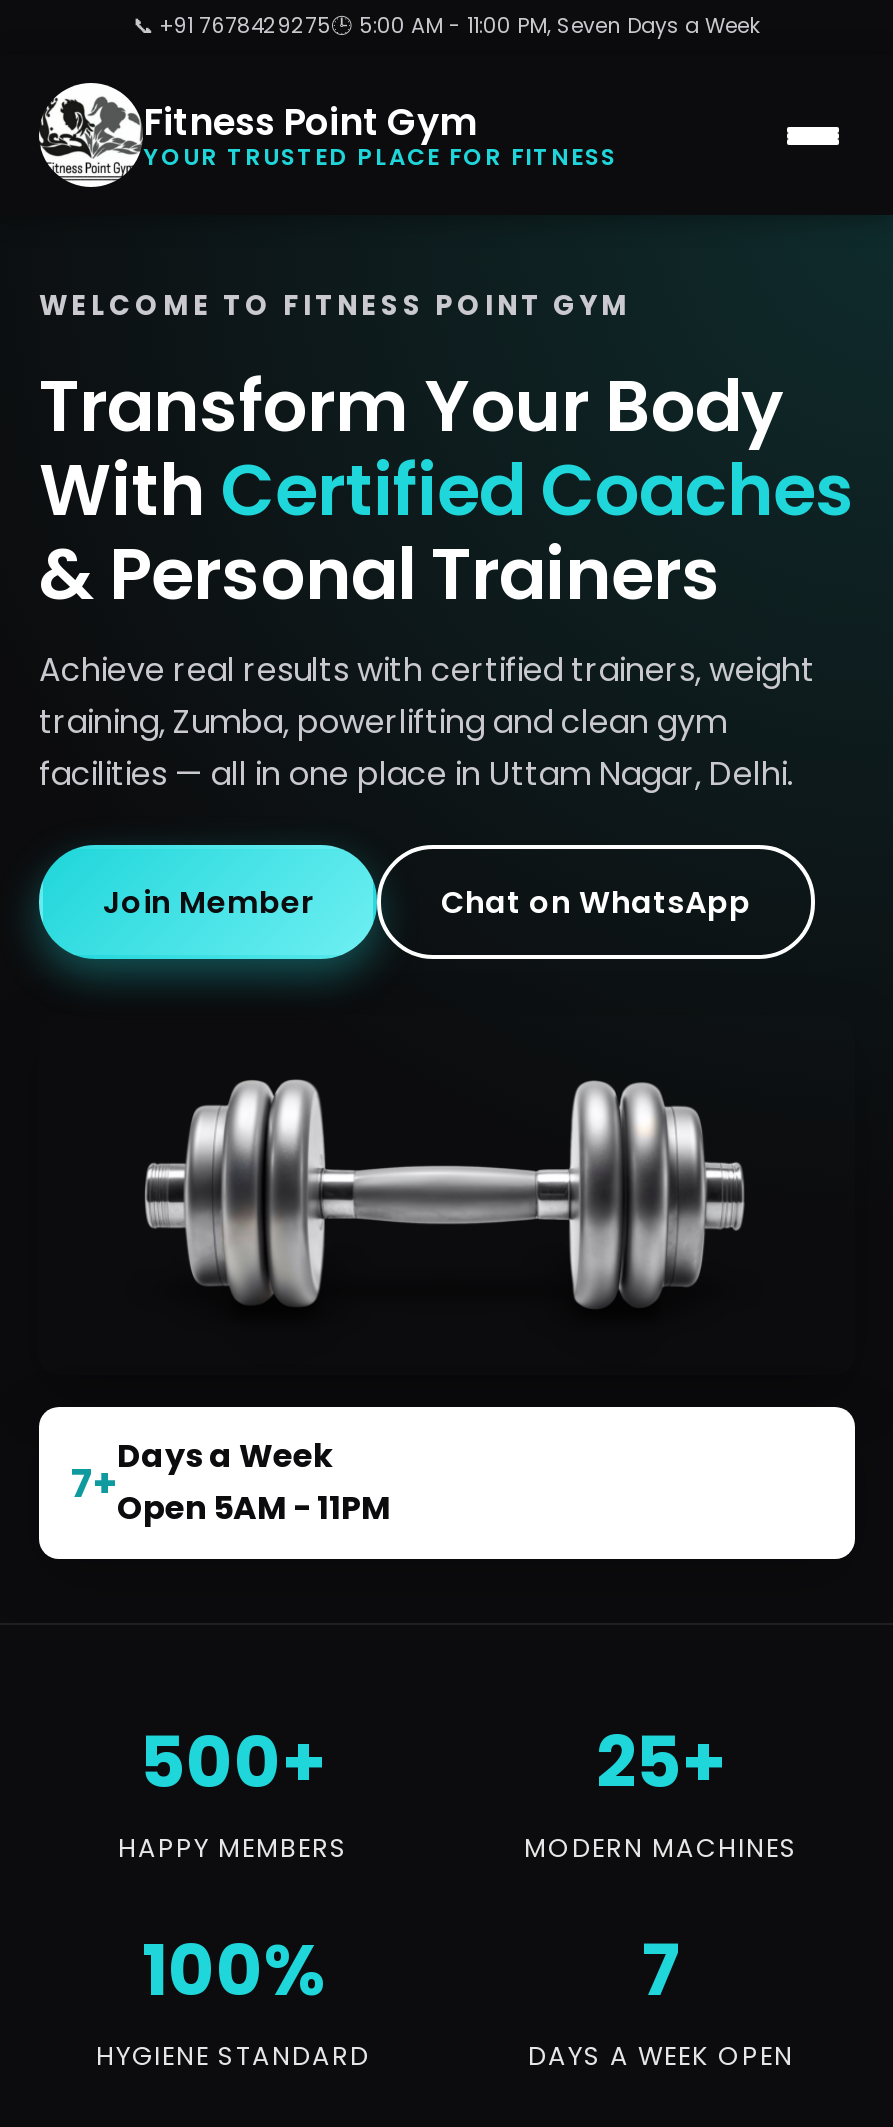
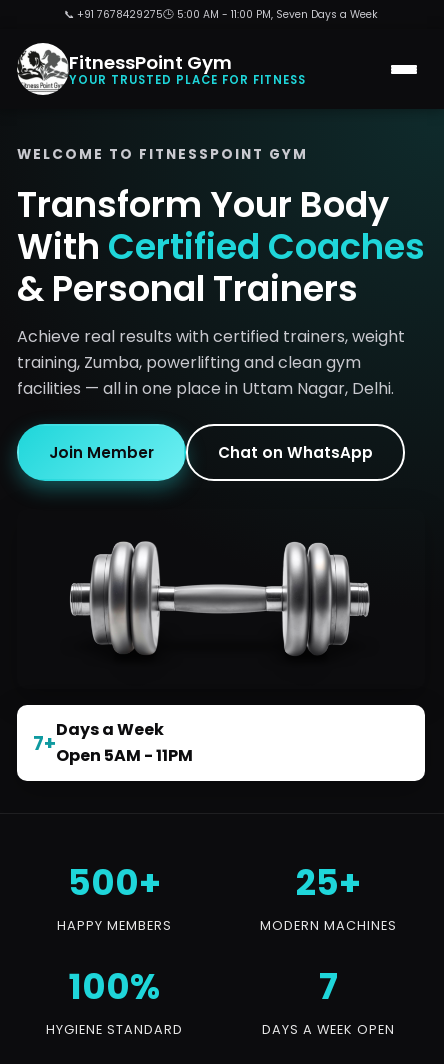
[143,96,477,146] Fitness Point Gym -> [69,49,232,74] FitnessPoint Gym
[39,287,631,325] WELCOME TO FITNESS POINT GYM -> [17,145,308,164] WELCOME TO FITNESSPOINT GYM

